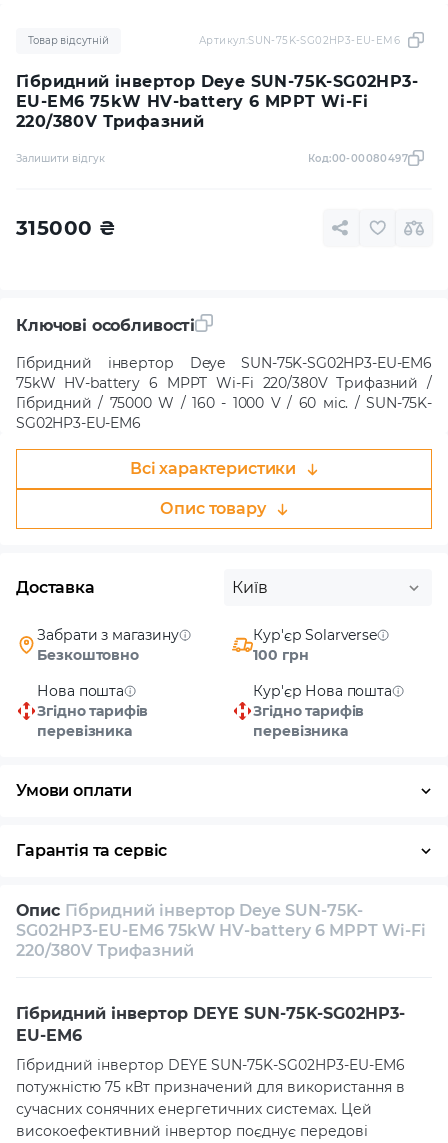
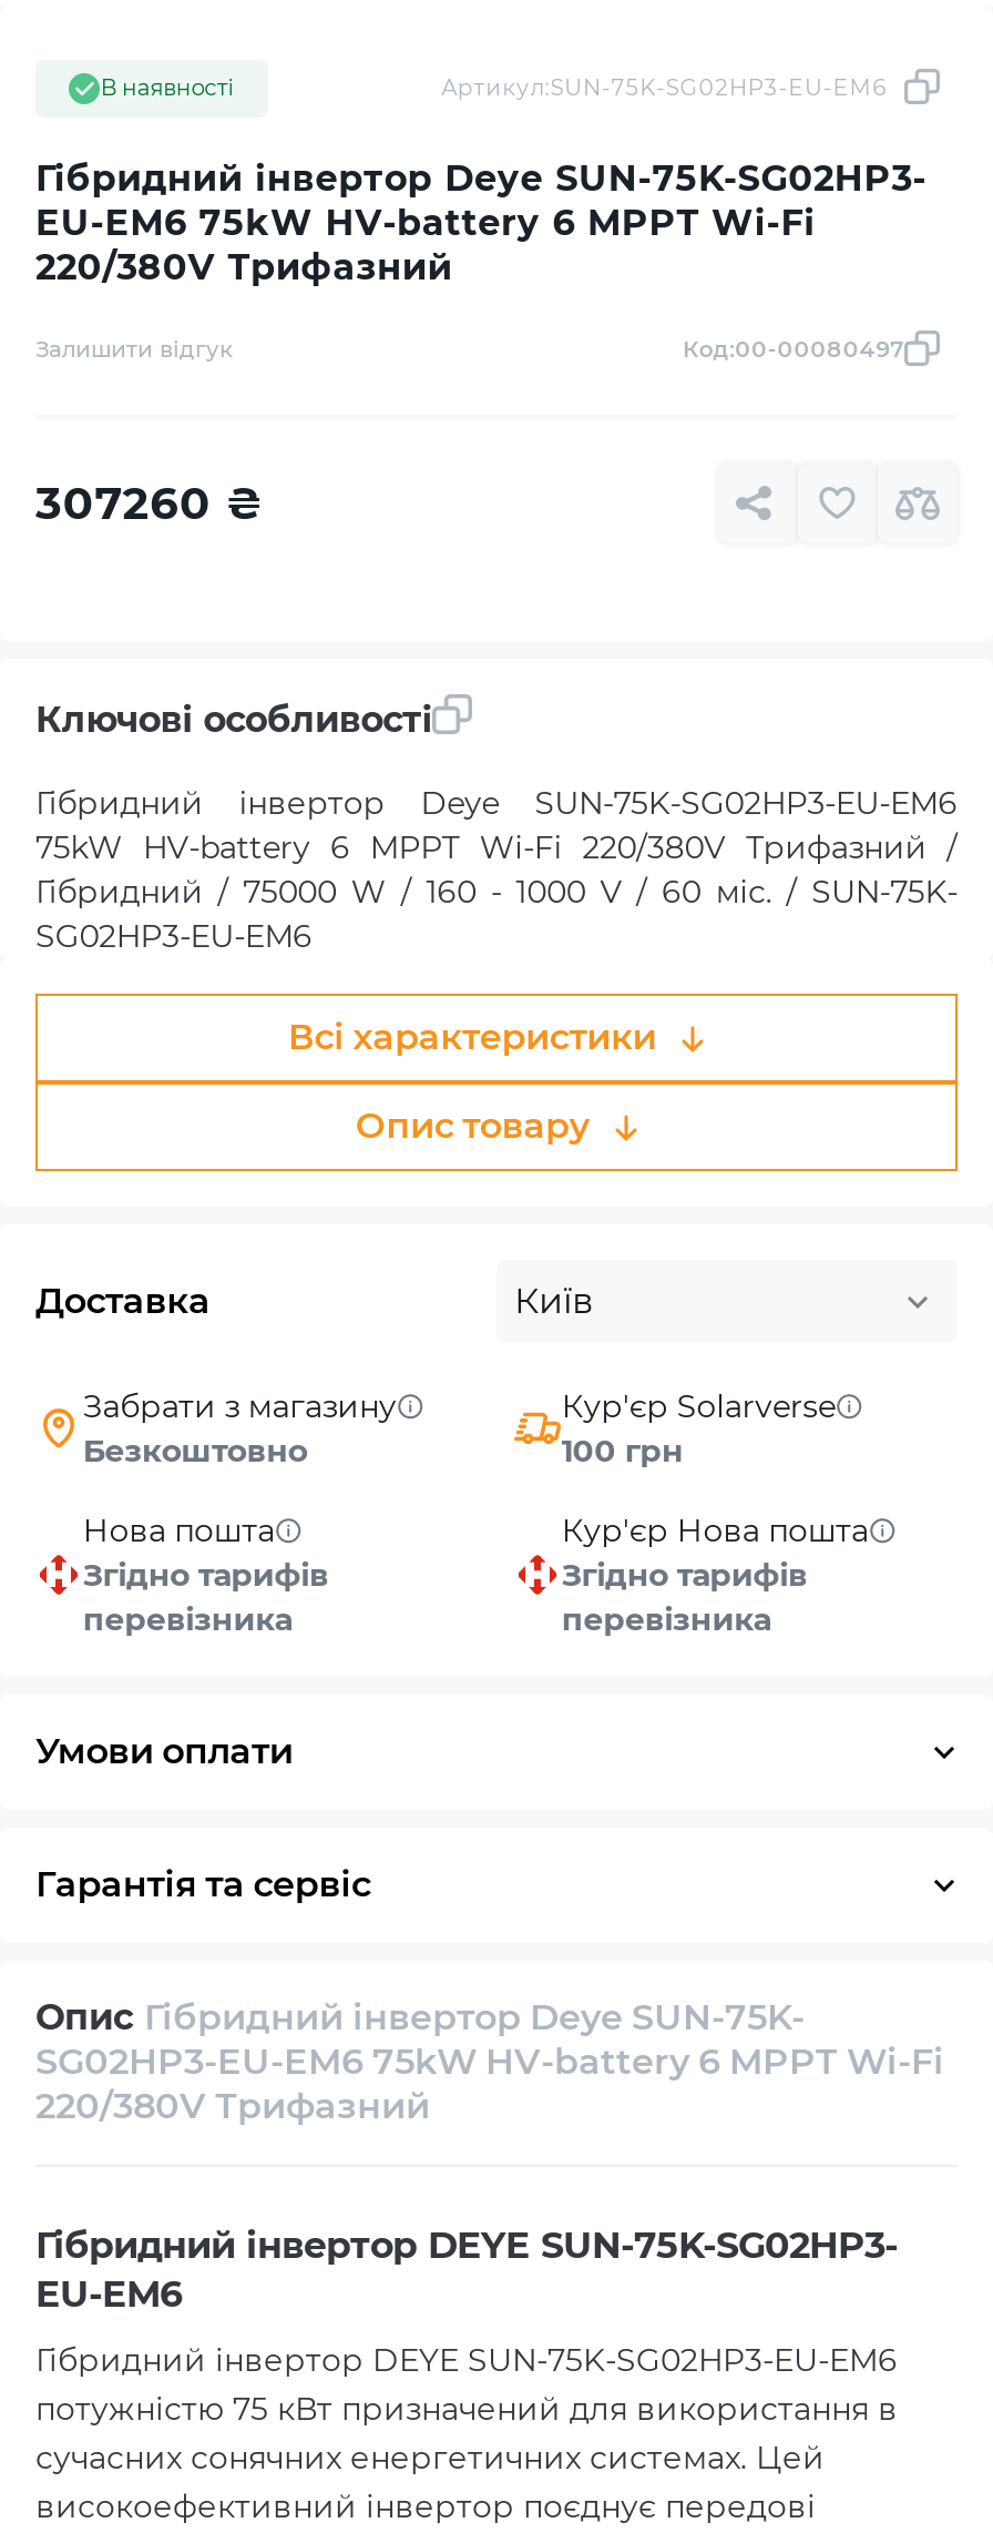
[28,34,109,47] Товар відсутній -> [100,73,234,102] В наявності
[16,216,116,240] 315000 ₴ -> [35,477,264,530] 307260 ₴

